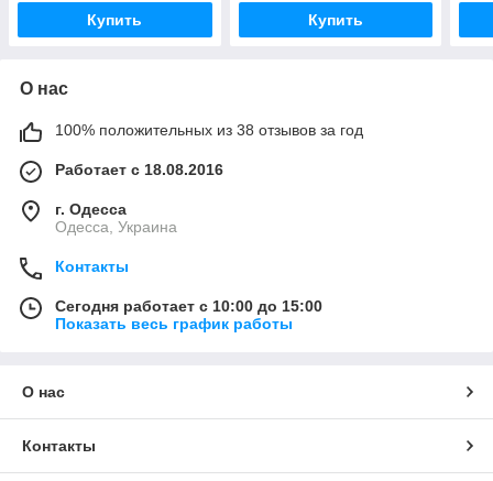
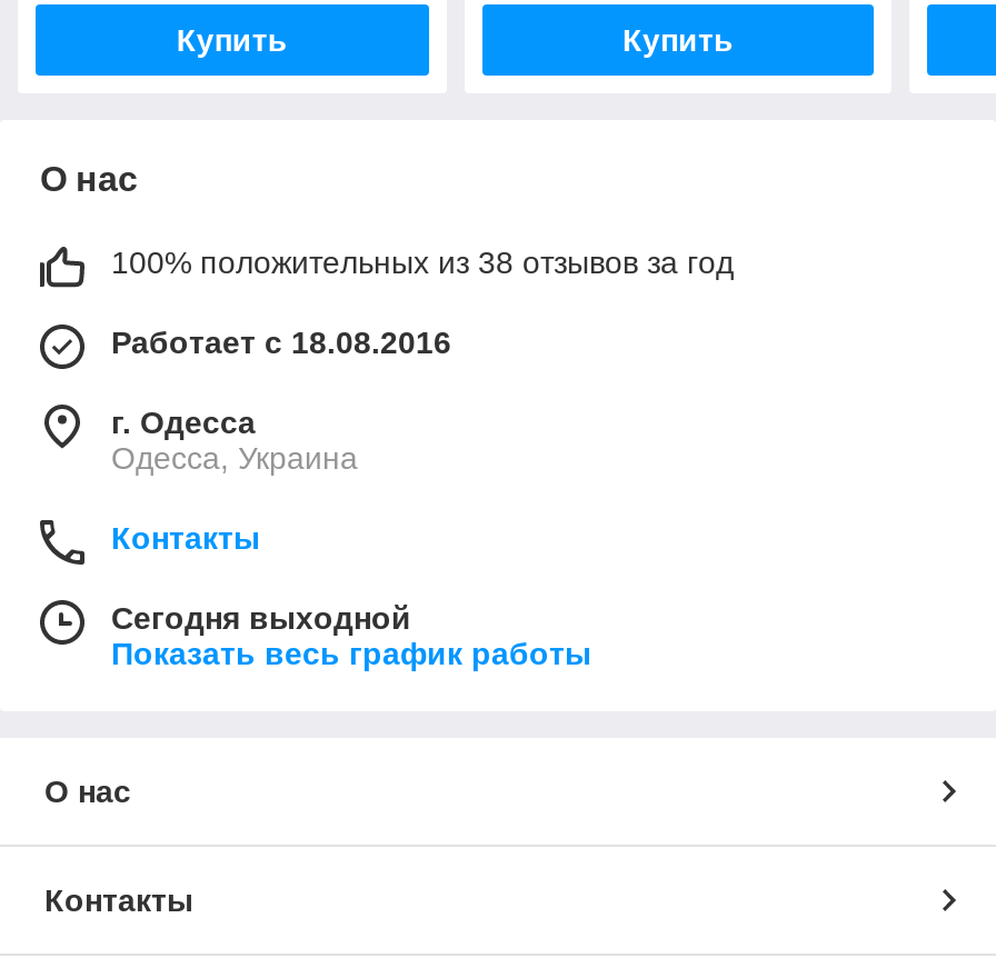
[55,297,322,315] Сегодня работает с 10:00 до 15:00 -> [111,601,411,636] Сегодня выходной

